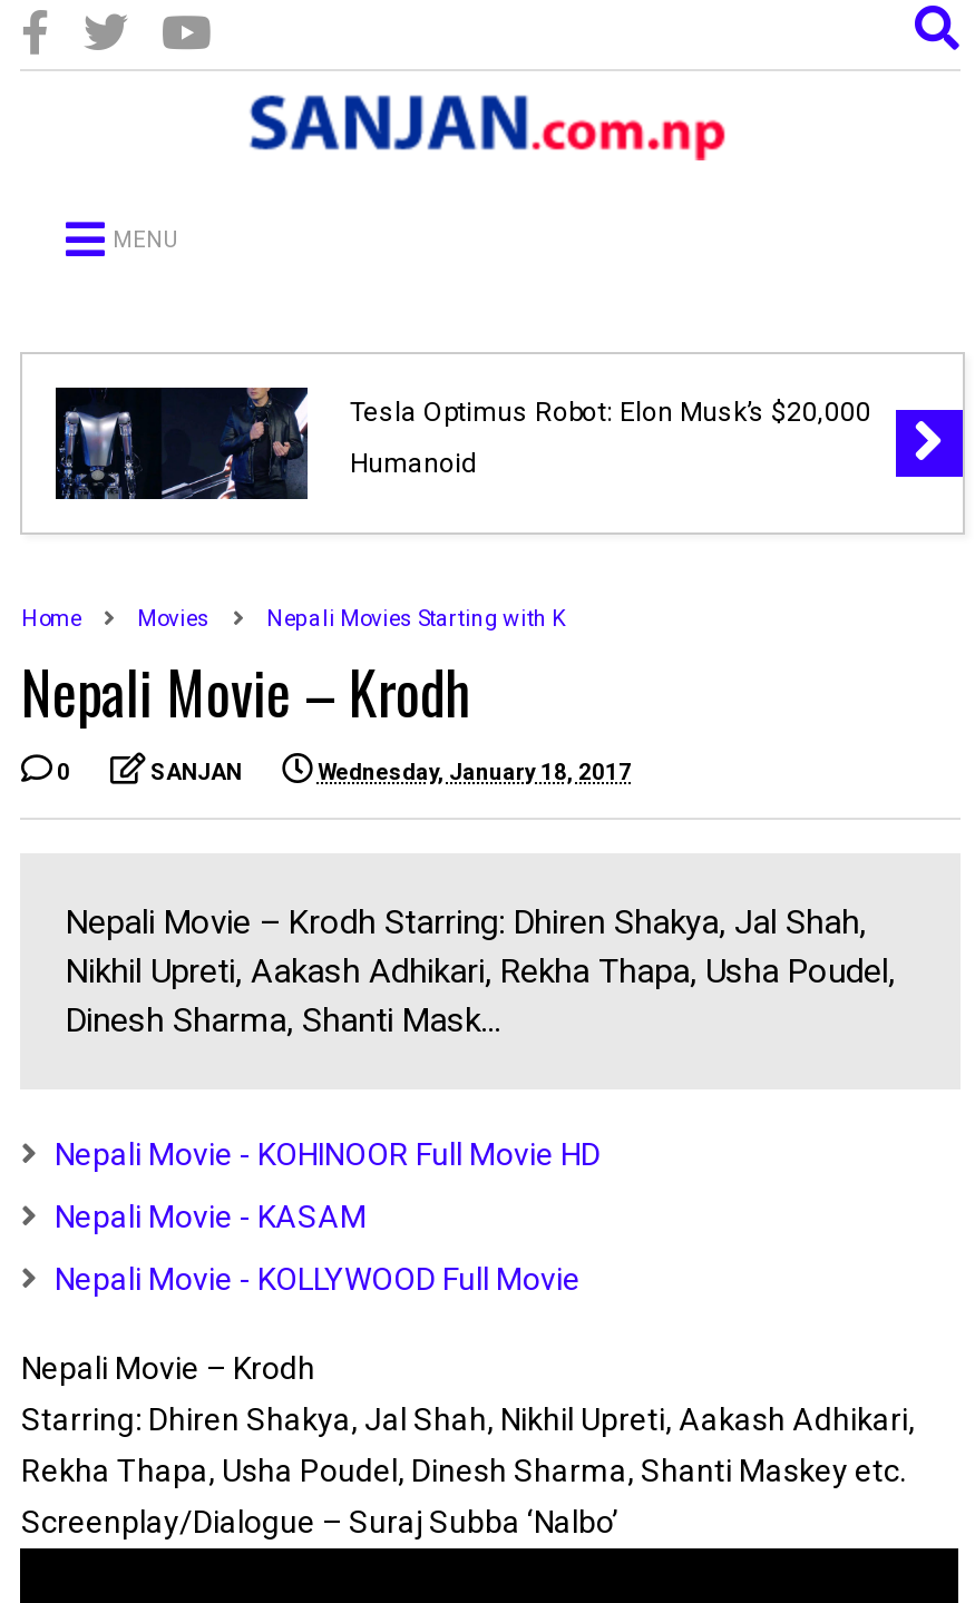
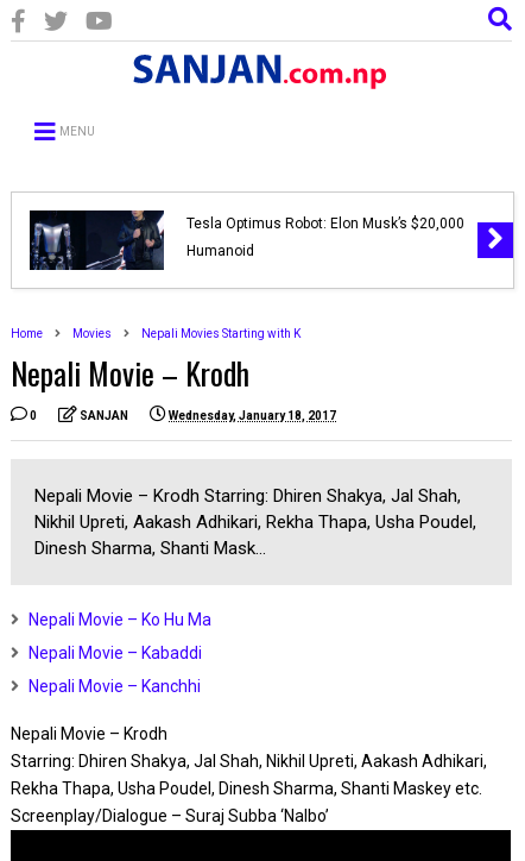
[54,1136,600,1172] Nepali Movie - KOHINOOR Full Movie HD -> [29,610,212,629] Nepali Movie – Ko Hu Ma
[54,1199,366,1234] Nepali Movie - KASAM -> [29,643,202,662] Nepali Movie – Kabaddi
[54,1261,580,1297] Nepali Movie - KOLLYWOOD Full Movie -> [29,677,201,696] Nepali Movie – Kanchhi

